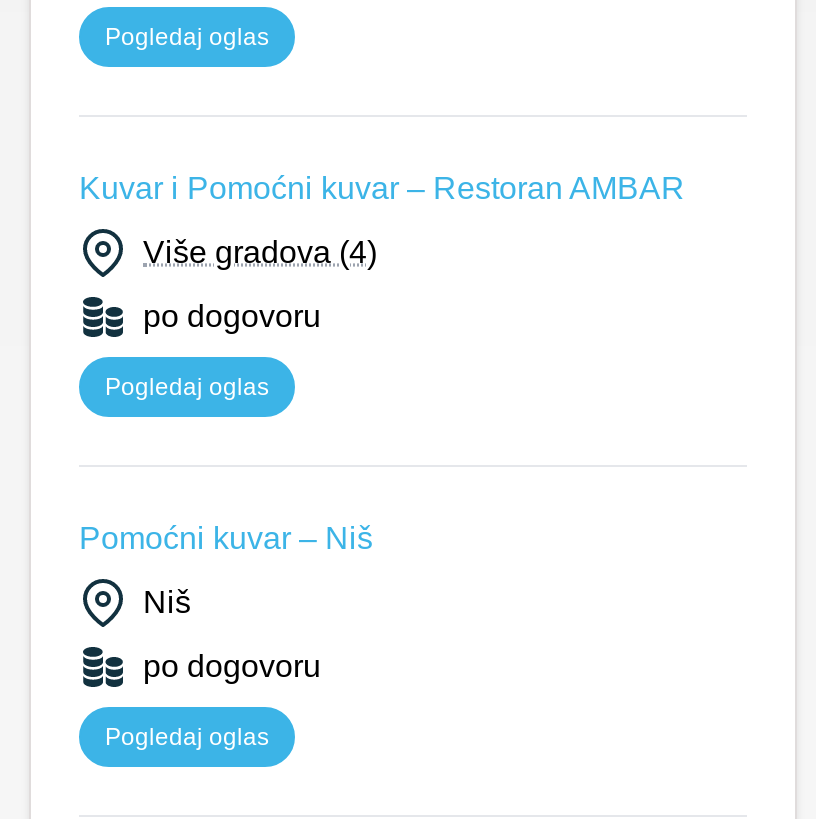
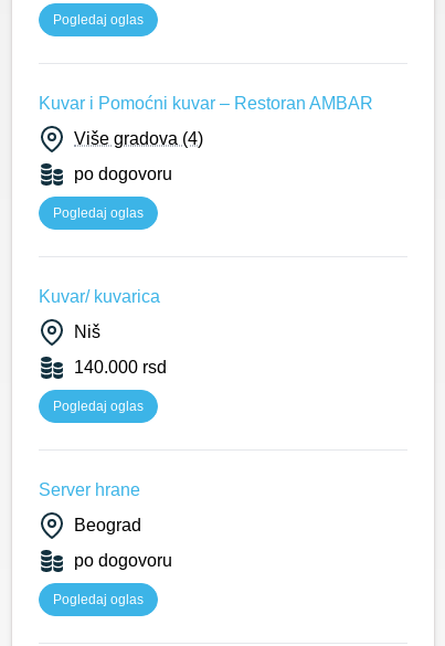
[79,521,373,555] Pomoćni kuvar – Niš -> [39,287,160,306] Kuvar/ kuvarica
none -> [39,480,141,534] Server hrane | Beograd
none -> [53,358,167,414] 140.000 rsd | Pogledaj oglas

